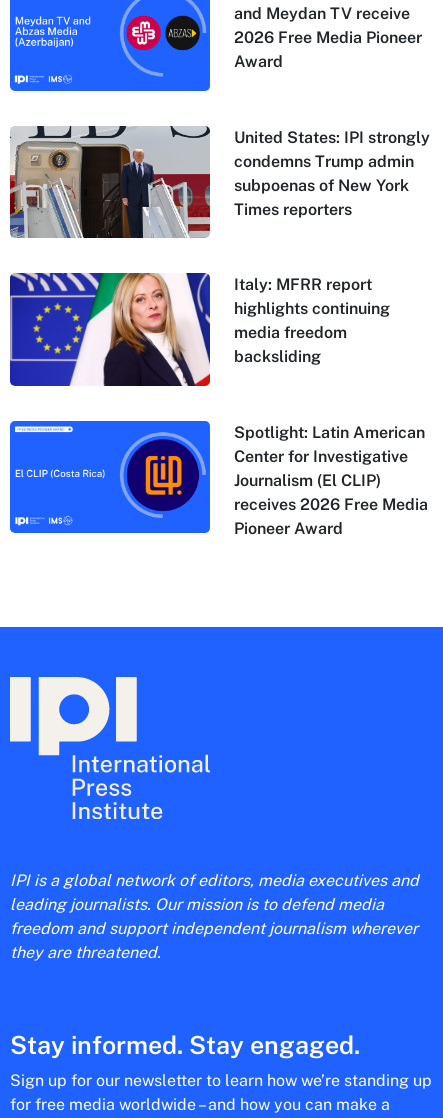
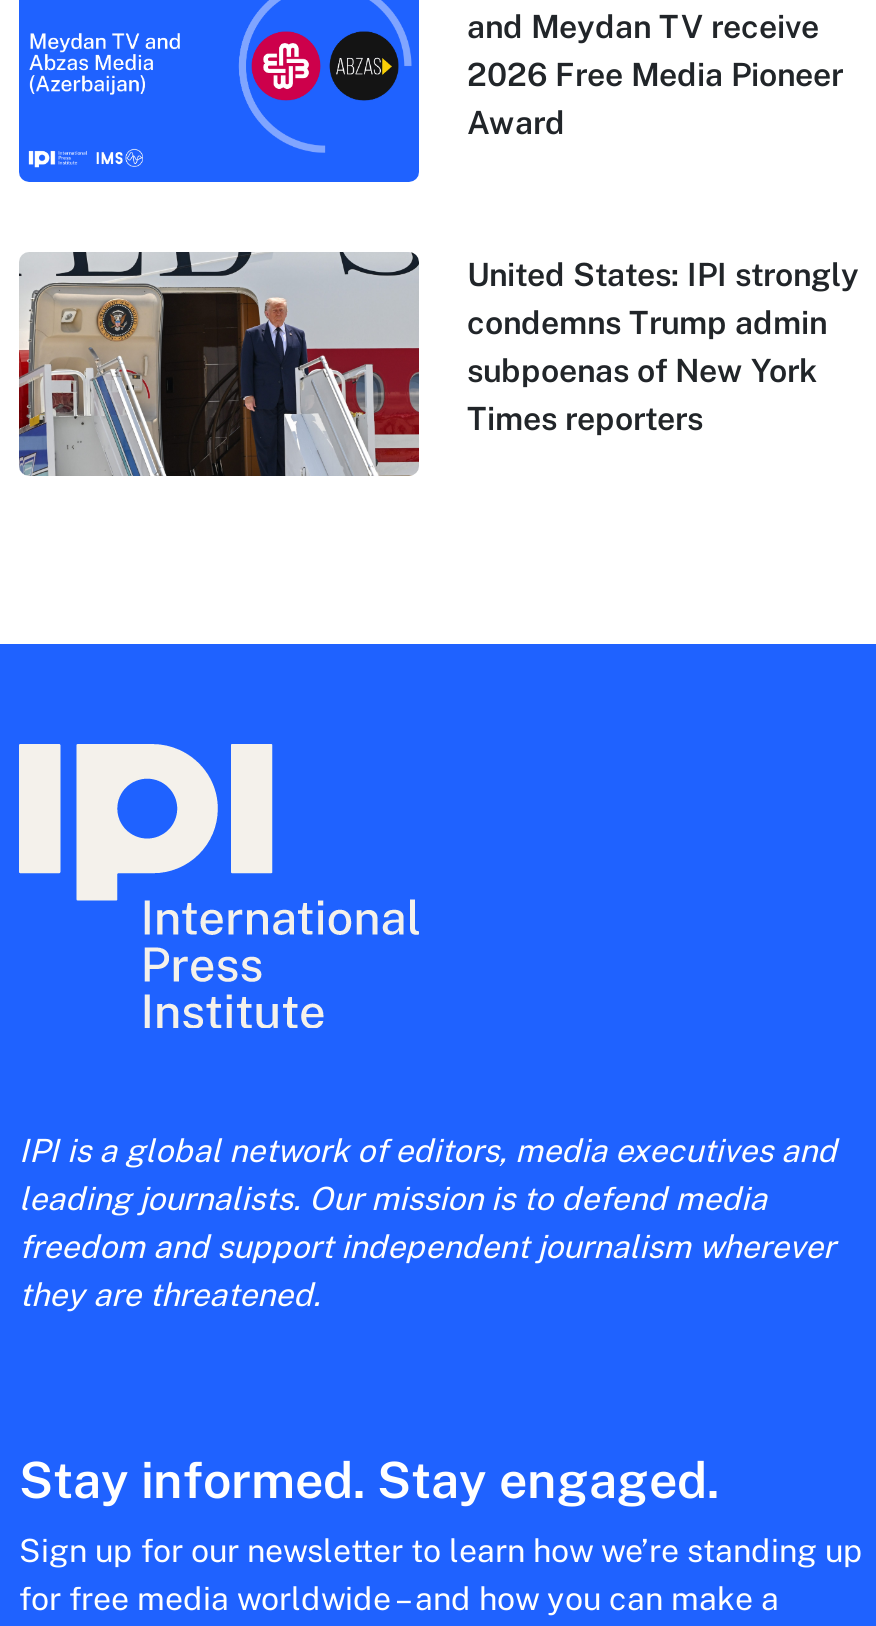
[9,272,390,396] [image] | Italy: MFRR report | highlights continuing | media freedom | backsliding -> none
[9,420,428,543] [image] | Spotlight: Latin American | Center for Investigative | Journalism (El CLIP) | receives 2026 Free Media | Pioneer Award -> none

